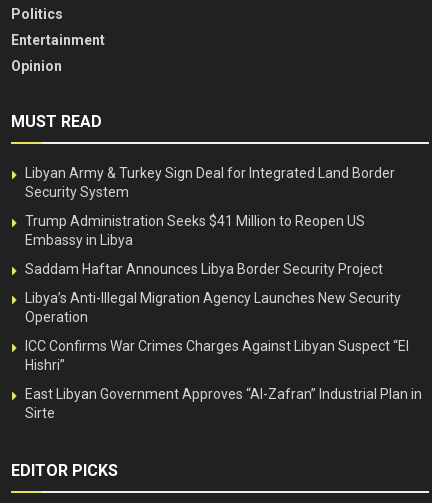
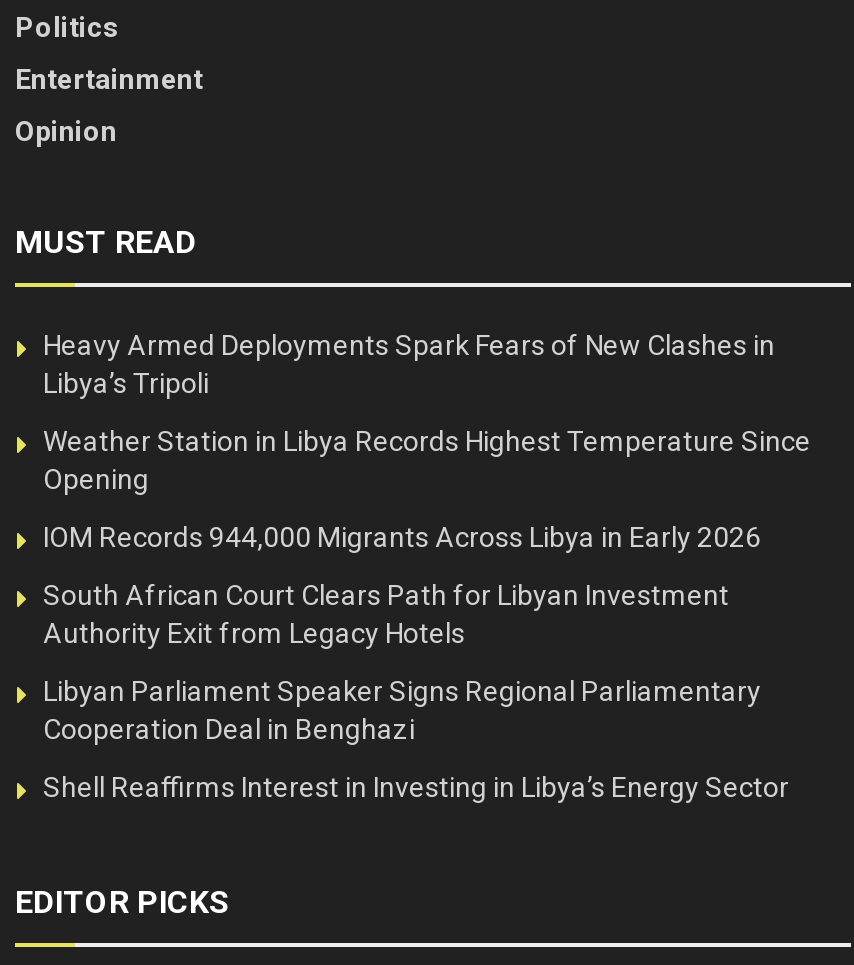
[25,165,395,200] Libyan Army & Turkey Sign Deal for Integrated Land Border | Security System -> [43,329,775,399] Heavy Armed Deployments Spark Fears of New Clashes in | Libya’s Tripoli
[25,213,365,248] Trump Administration Seeks $41 Million to Reopen US | Embassy in Libya -> [43,425,811,495] Weather Station in Libya Records Highest Temperature Since | Opening
[25,261,383,277] Saddam Haftar Announces Libya Border Security Project -> [43,521,761,553] IOM Records 944,000 Migrants Across Libya in Early 2026
[25,290,401,325] Libya’s Anti-Illegal Migration Agency Launches New Security | Operation -> [43,579,729,649] South African Court Clears Path for Libyan Investment | Authority Exit from Legacy Hotels
[25,338,409,373] ICC Confirms War Crimes Charges Against Libyan Suspect “El | Hishri” -> [43,675,761,745] Libyan Parliament Speaker Signs Regional Parliamentary | Cooperation Deal in Benghazi
[25,386,422,421] East Libyan Government Approves “Al-Zafran” Industrial Plan in | Sirte -> [43,771,789,803] Shell Reaffirms Interest in Investing in Libya’s Energy Sector

